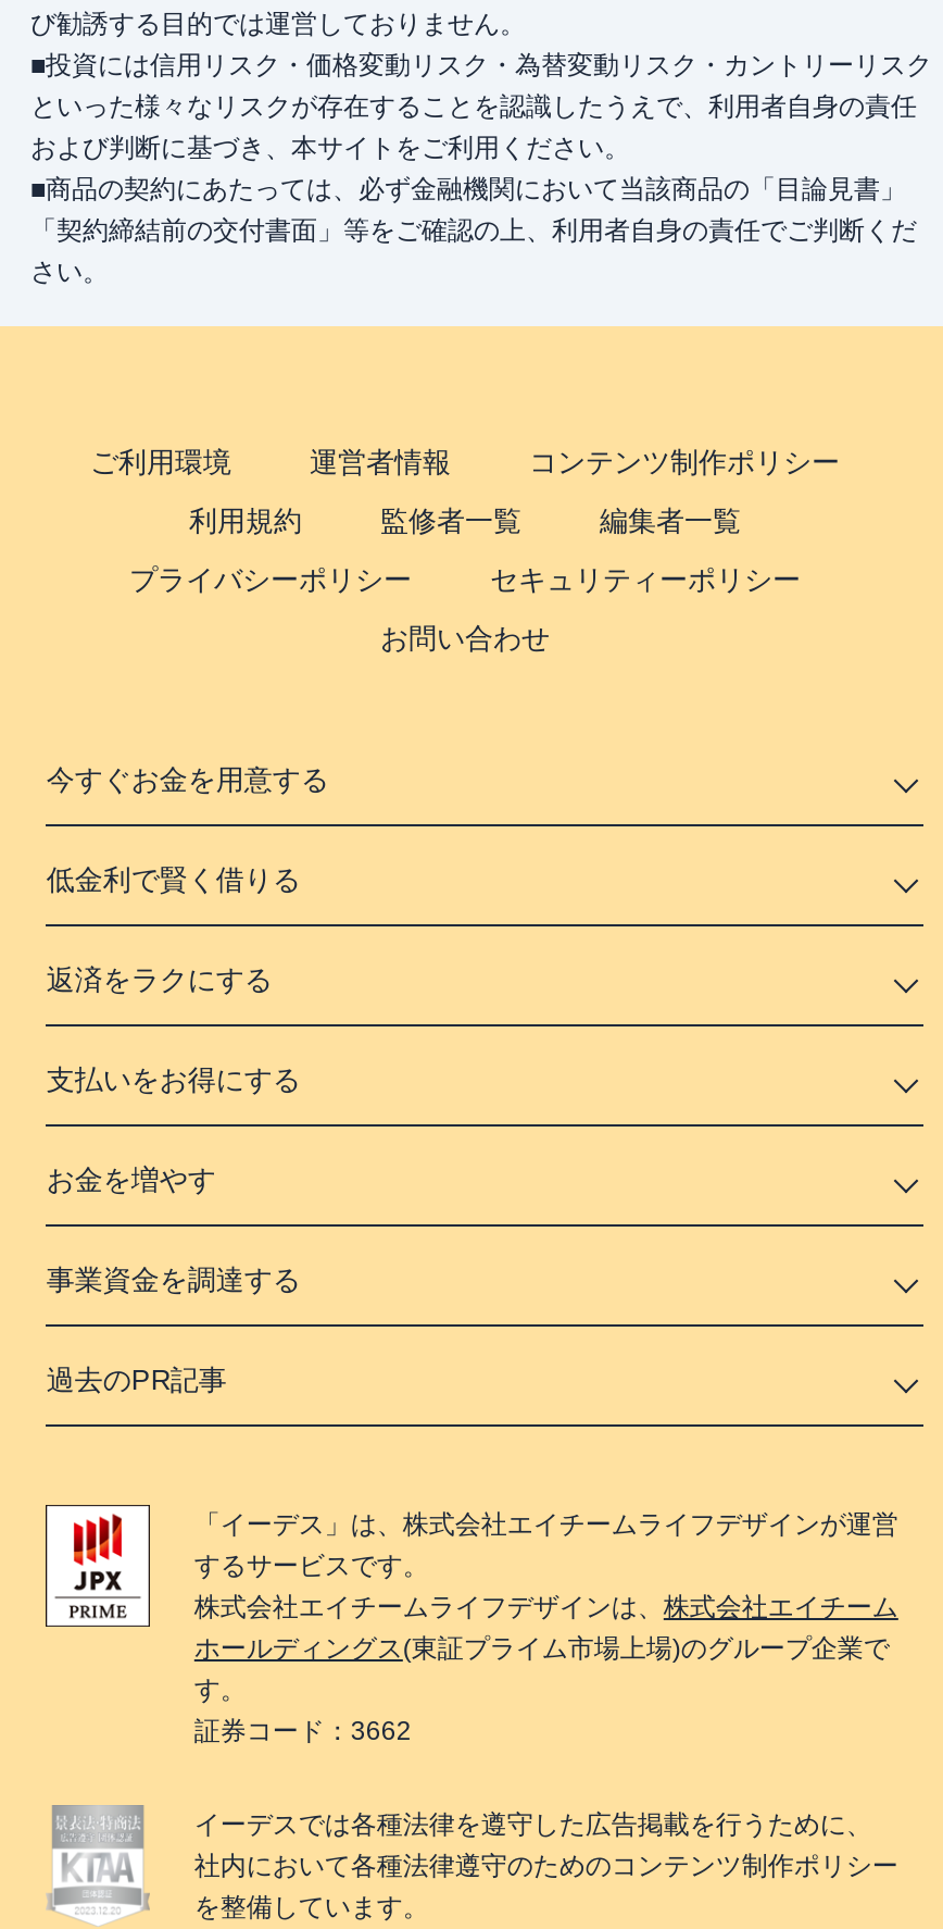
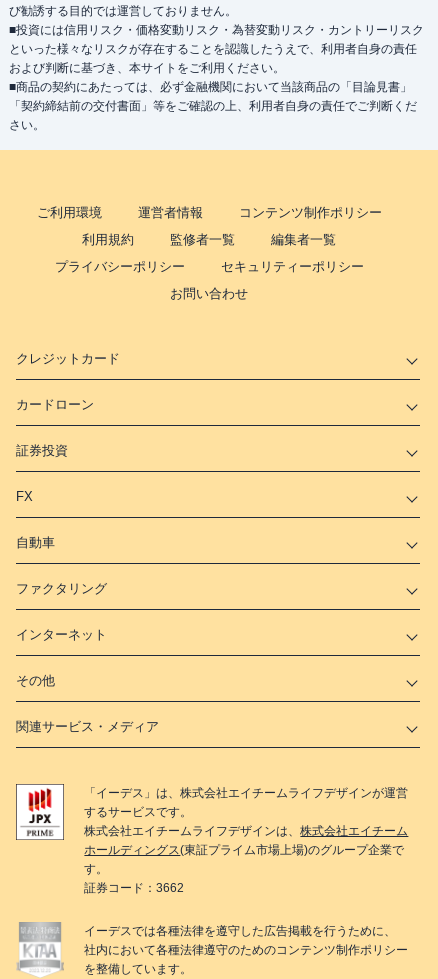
[46,763,329,1396] 今すぐお金を用意する | 低金利で賢く借りる | 返済をラクにする | 支払いをお得にする | お金を増やす | 事業資金を調達する | 過去のPR記事 -> [16,351,159,734] クレジットカード | カードローン | 証券投資 | FX | 自動車 | ファクタリング | インターネット | その他 | 関連サービス・メディア

